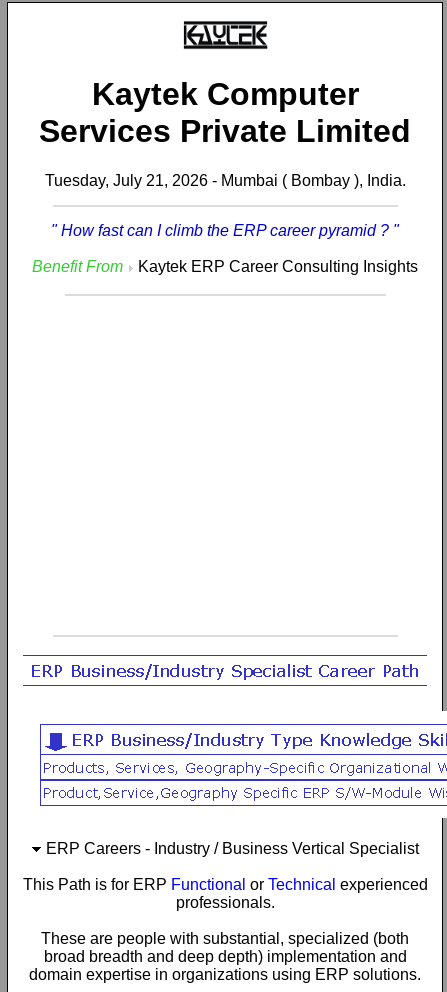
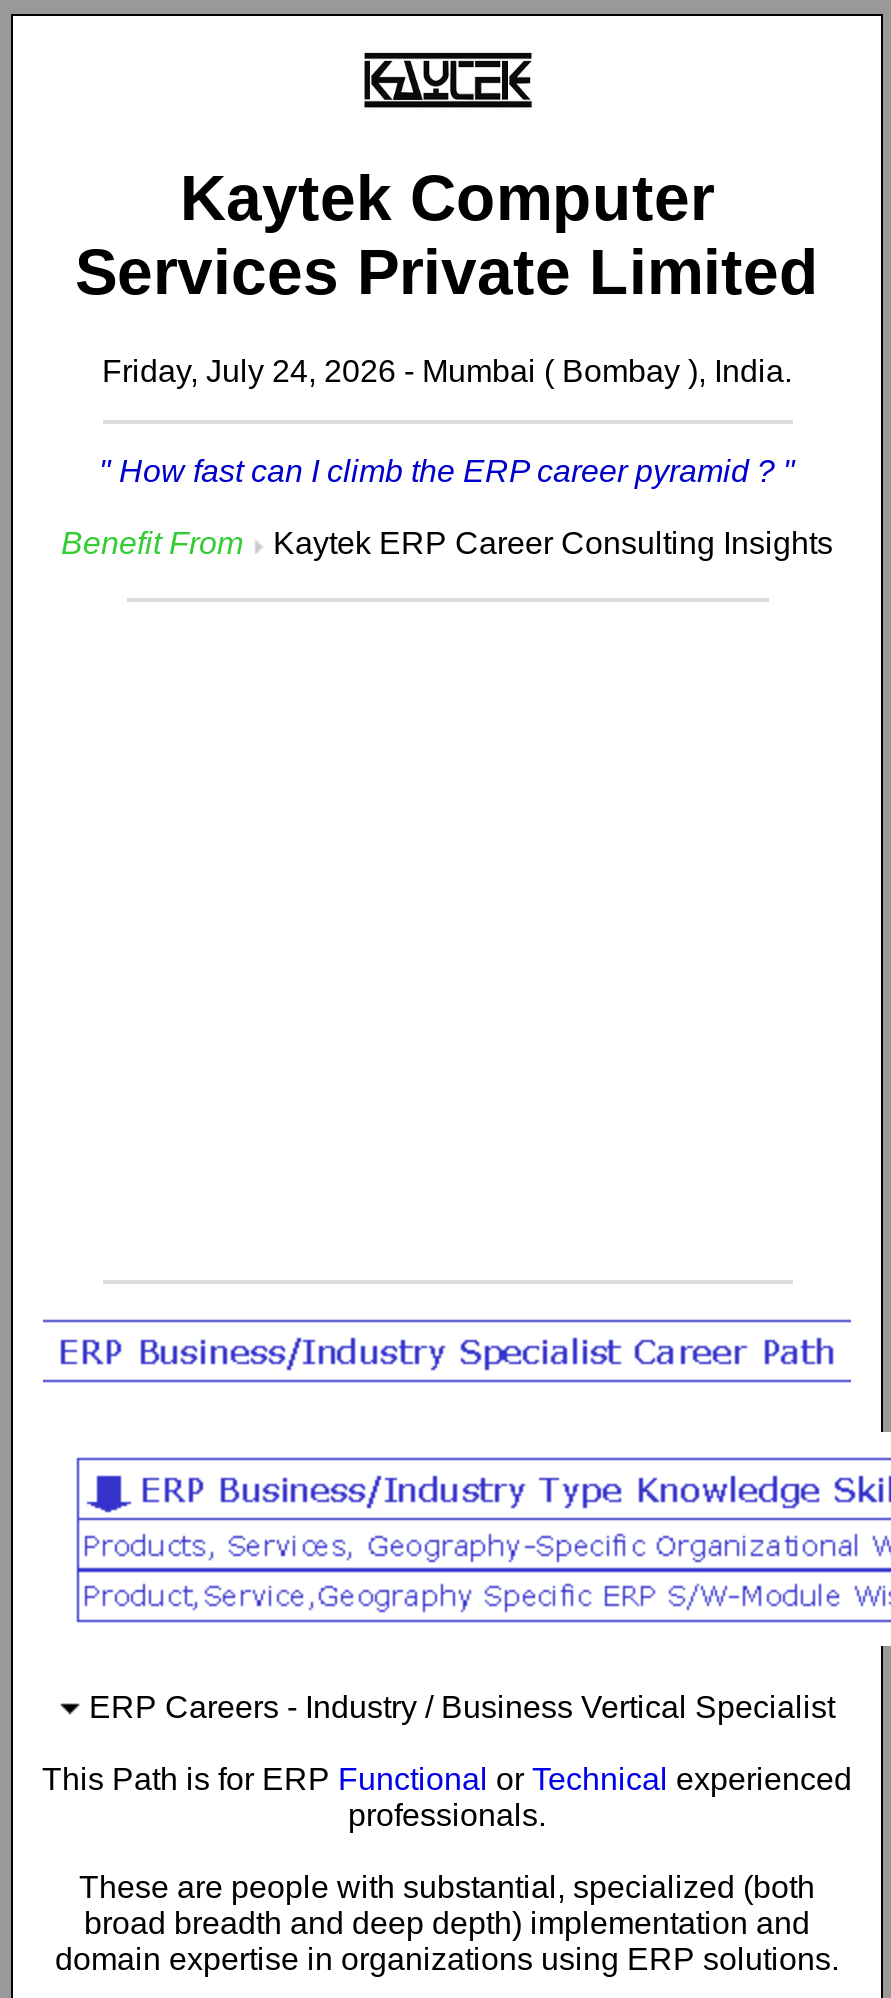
[44,172,405,189] Tuesday, July 21, 2026 - Mumbai ( Bombay ), India. -> [102,354,792,388] Friday, July 24, 2026 - Mumbai ( Bombay ), India.

